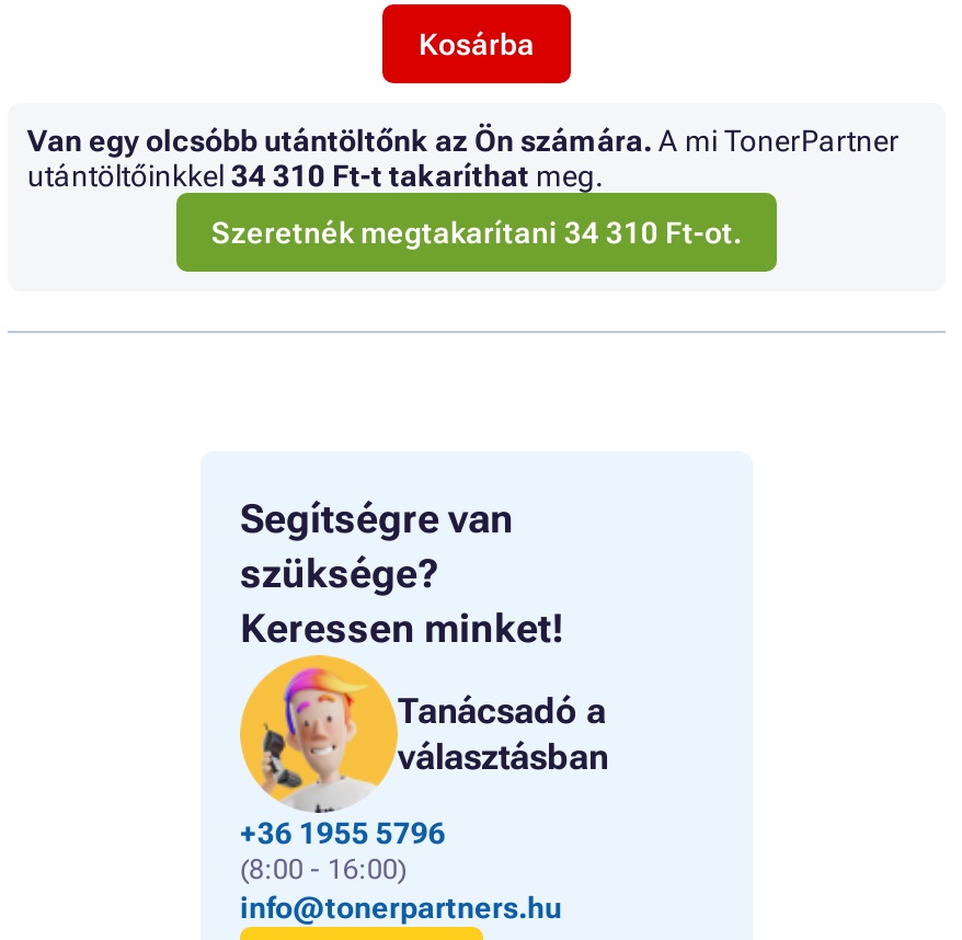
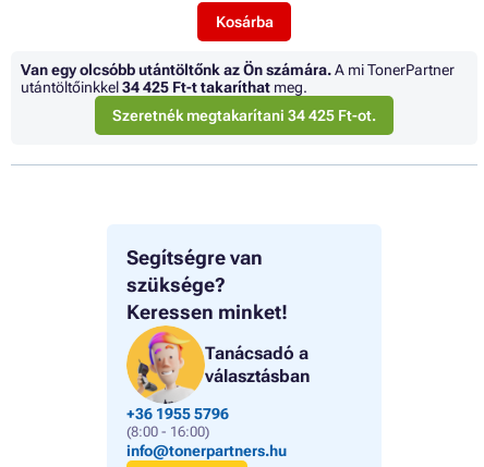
[27,157,604,192] utántöltőinkkel 34 310 Ft-t takaríthat meg. -> [21,78,307,95] utántöltőinkkel 34 425 Ft-t takaríthat meg.
[211,214,742,249] Szeretnék megtakarítani 34 310 Ft-ot. -> [112,106,376,124] Szeretnék megtakarítani 34 425 Ft-ot.

